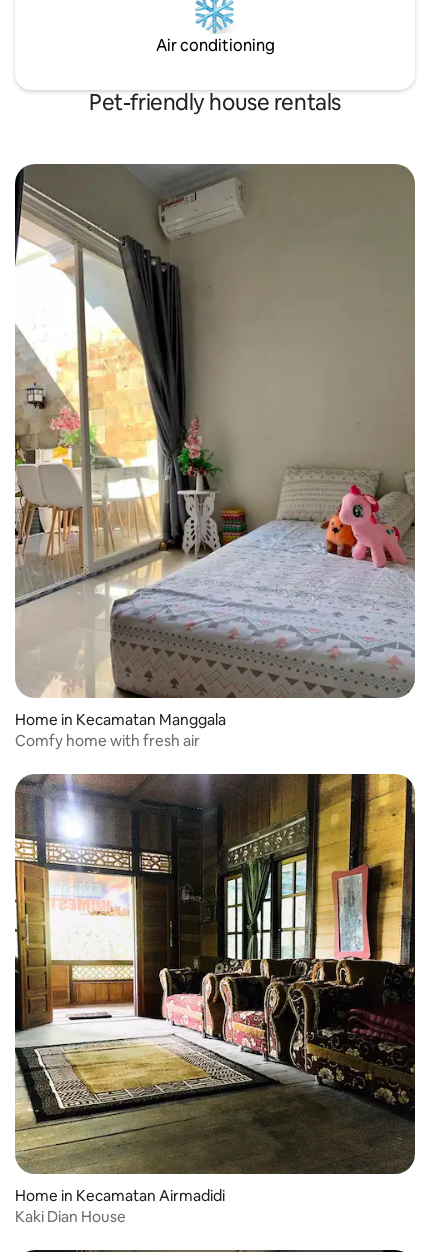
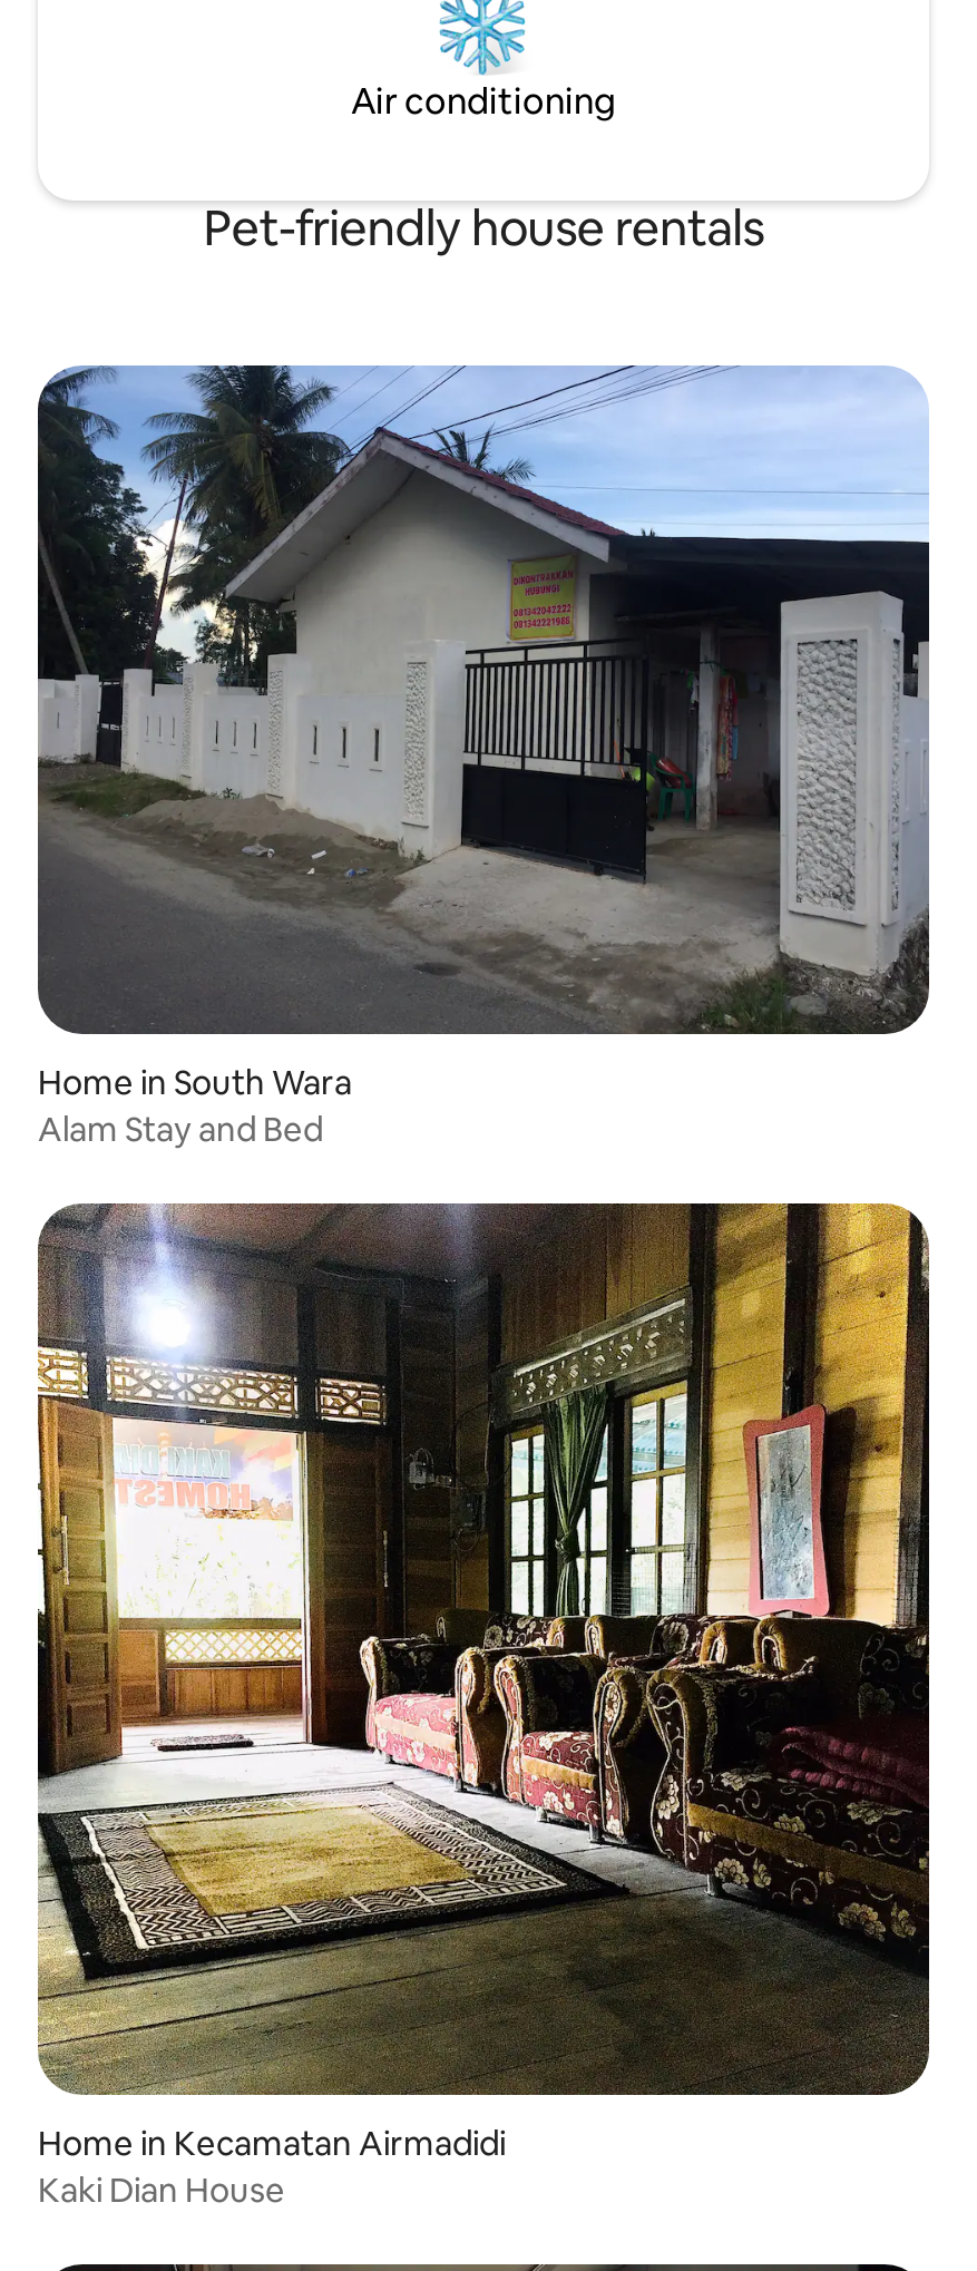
[14,163,416,750] [image] | Home in Kecamatan Manggala | Comfy home with fresh air -> [36,363,931,1151] [image] | Home in South Wara | Alam Stay and Bed

